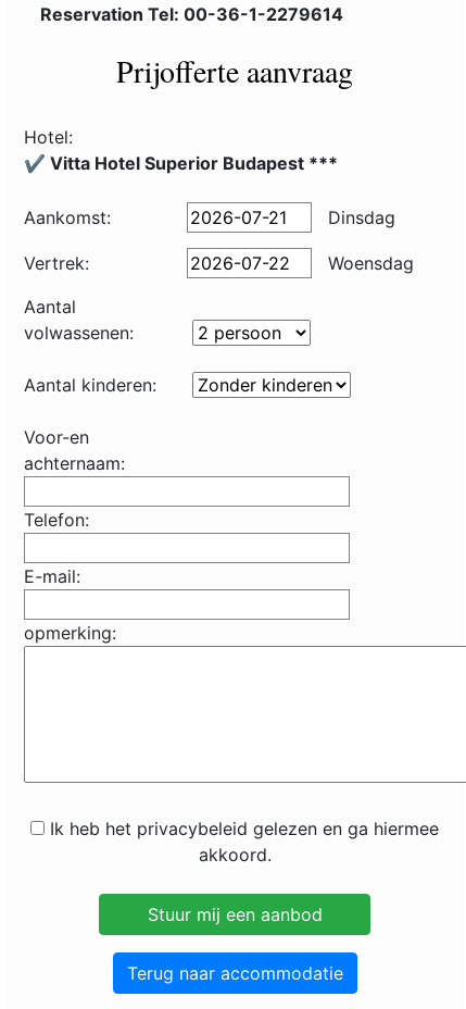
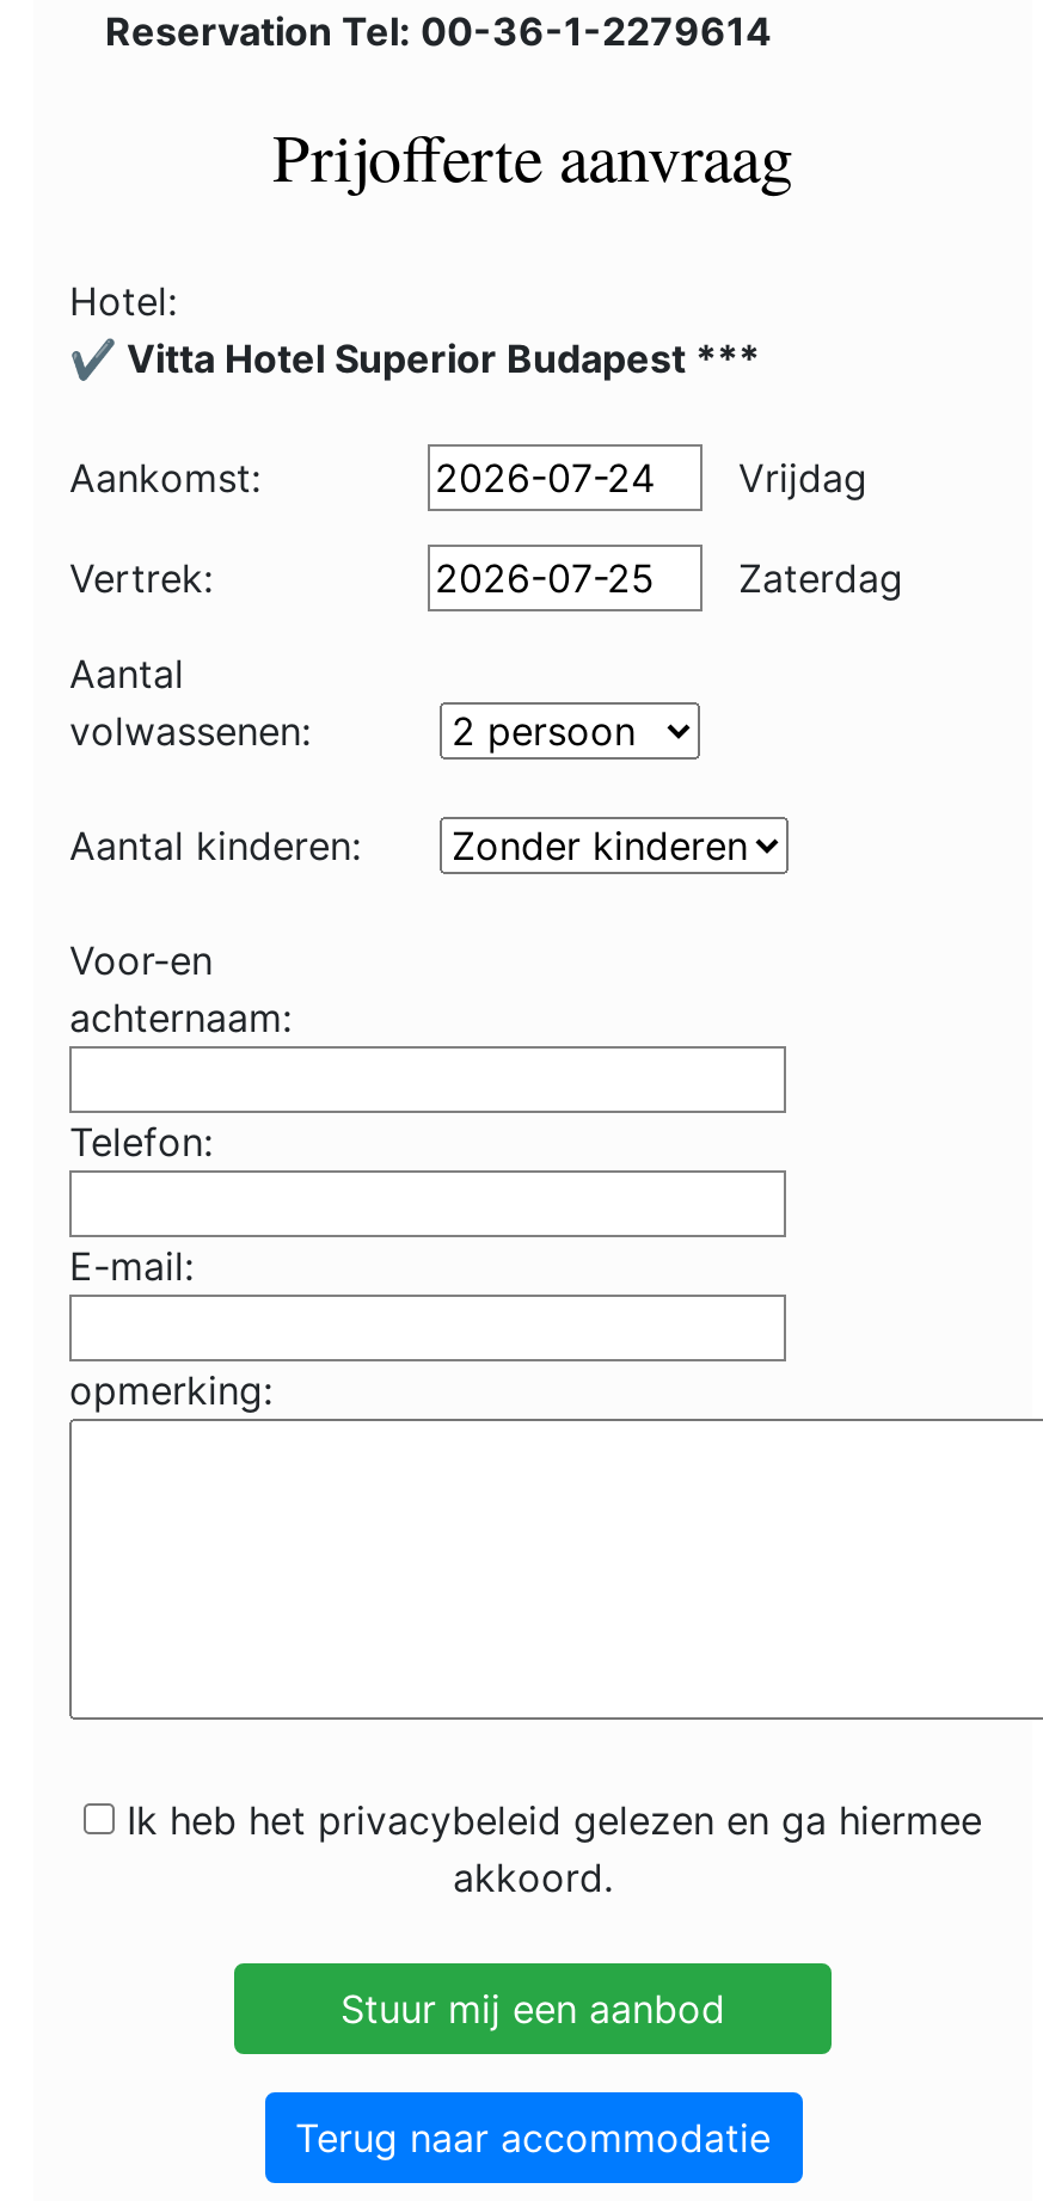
[323,207,395,228] Dinsdag -> [726,454,867,502] Vrijdag
[323,252,414,274] Woensdag -> [726,554,903,602] Zaterdag

